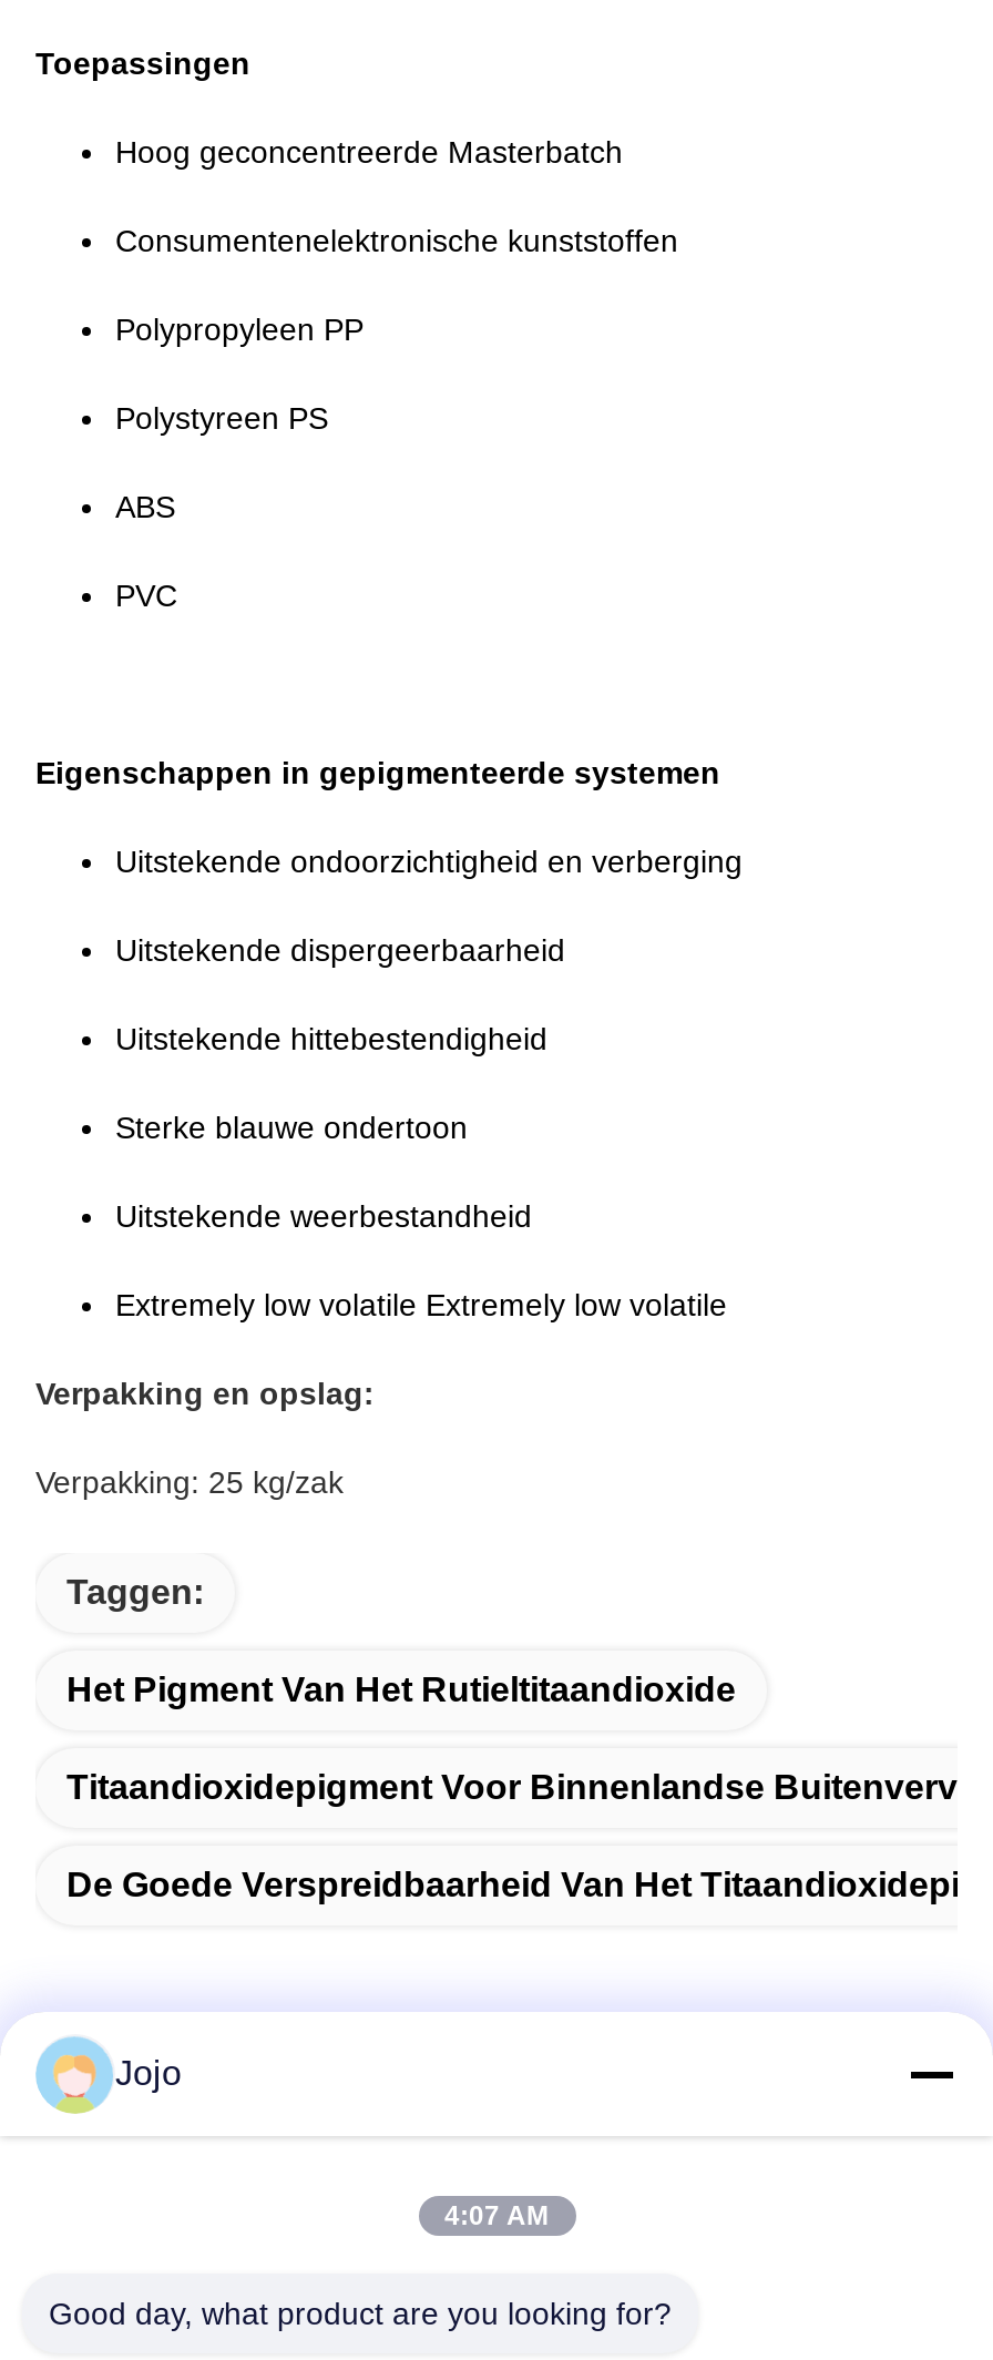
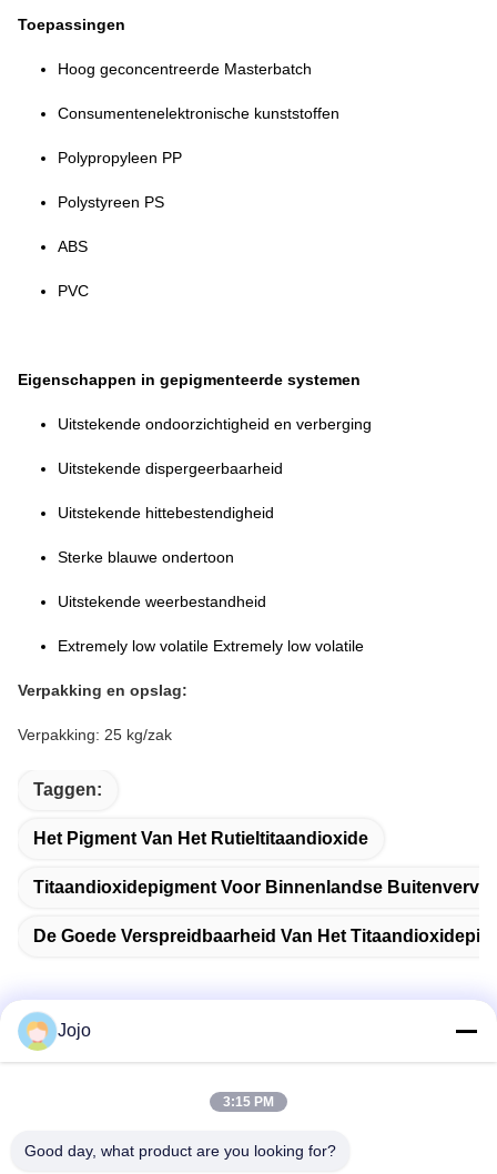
[444,2200,549,2231] 4:07 AM -> [223,1094,274,1110] 3:15 PM

